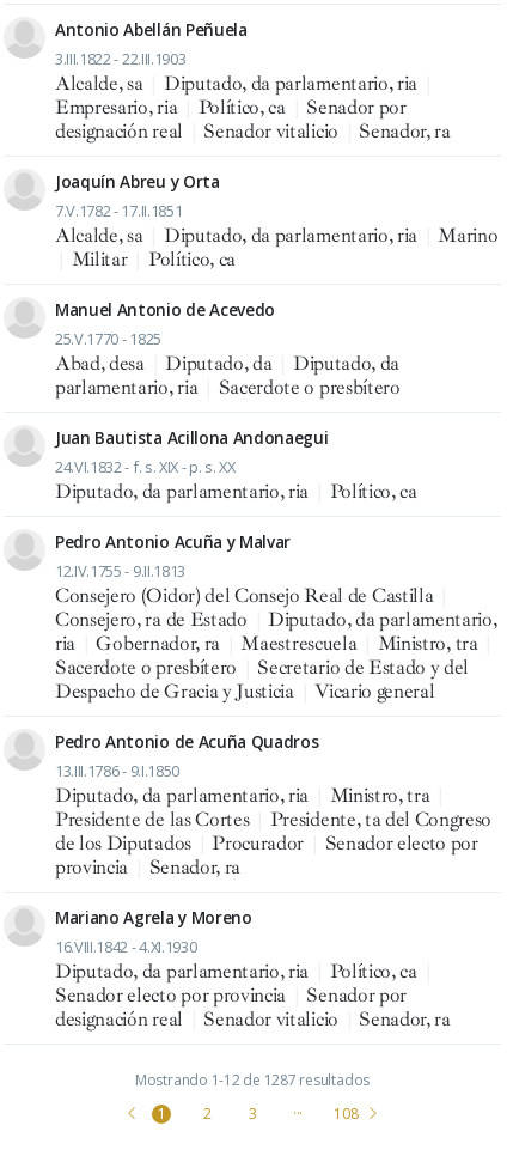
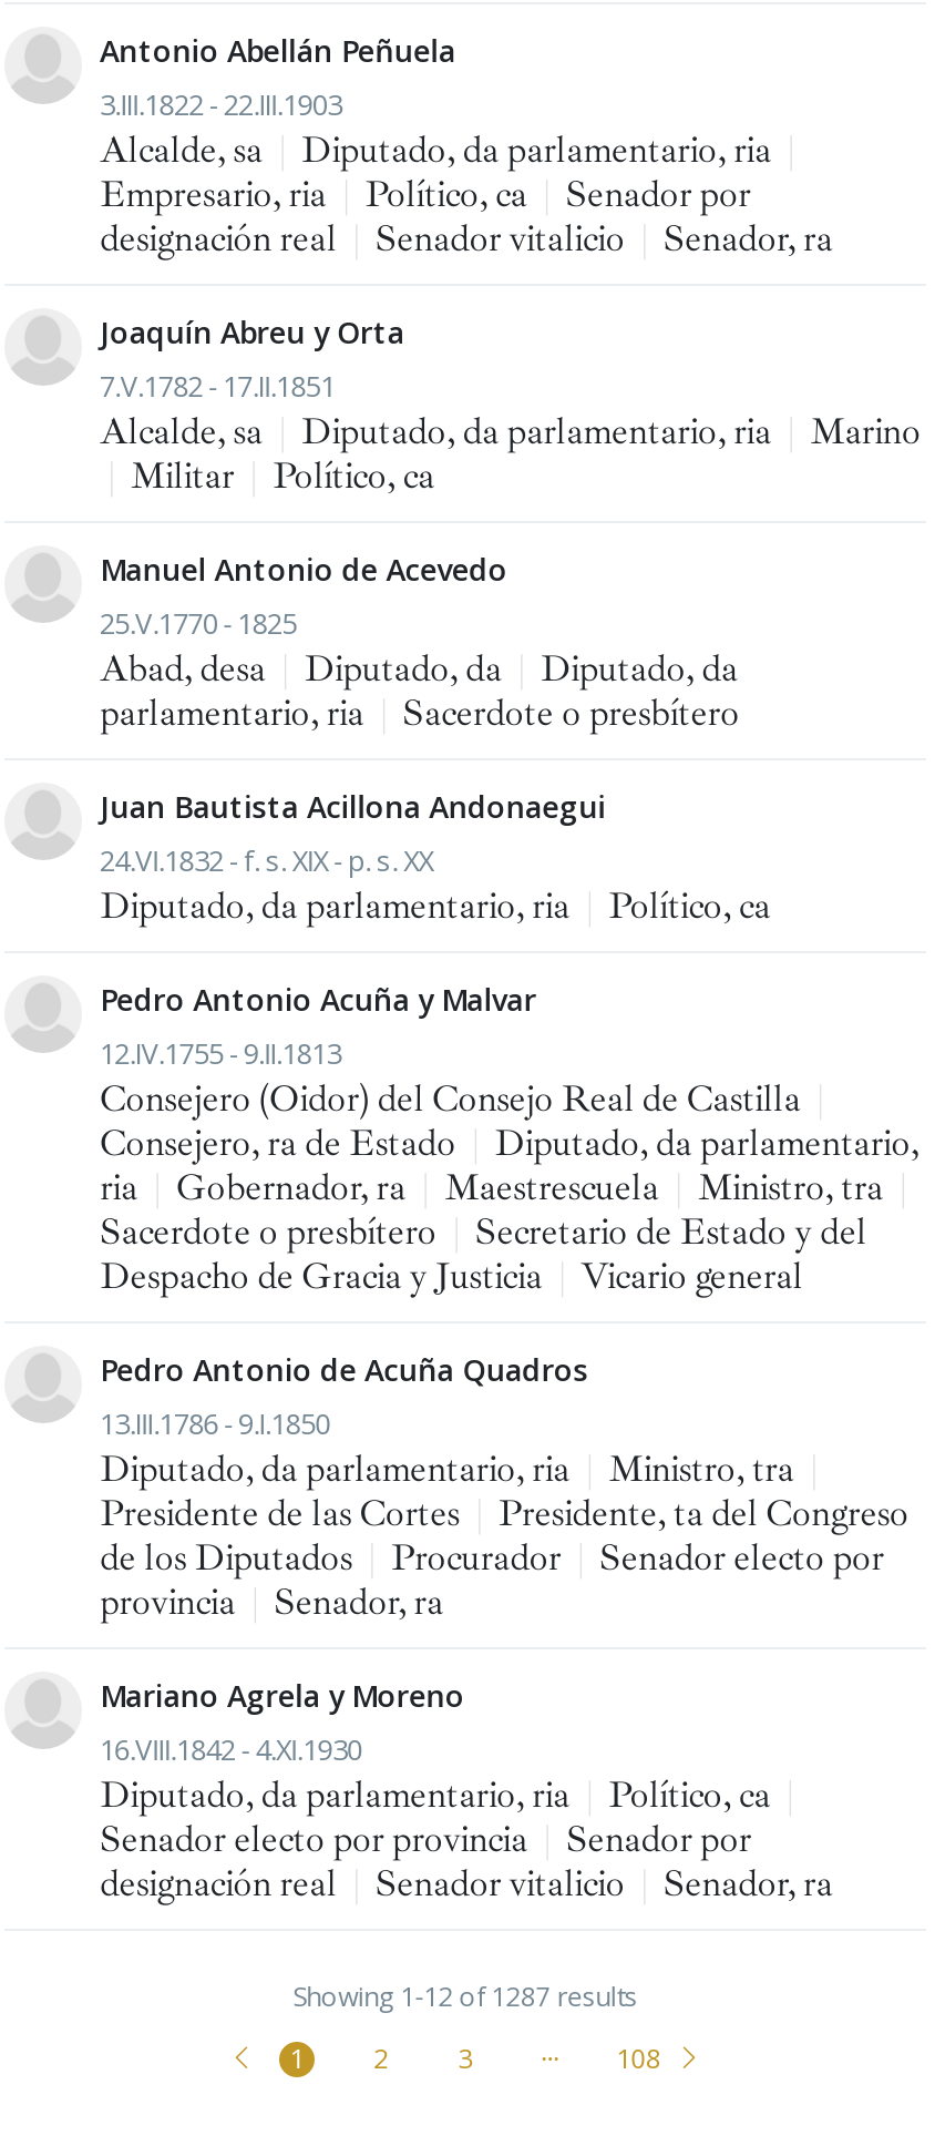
[135,1069,370,1090] Mostrando 1-12 de 1287 resultados -> [293,1977,637,2015] Showing 1-12 of 1287 results

